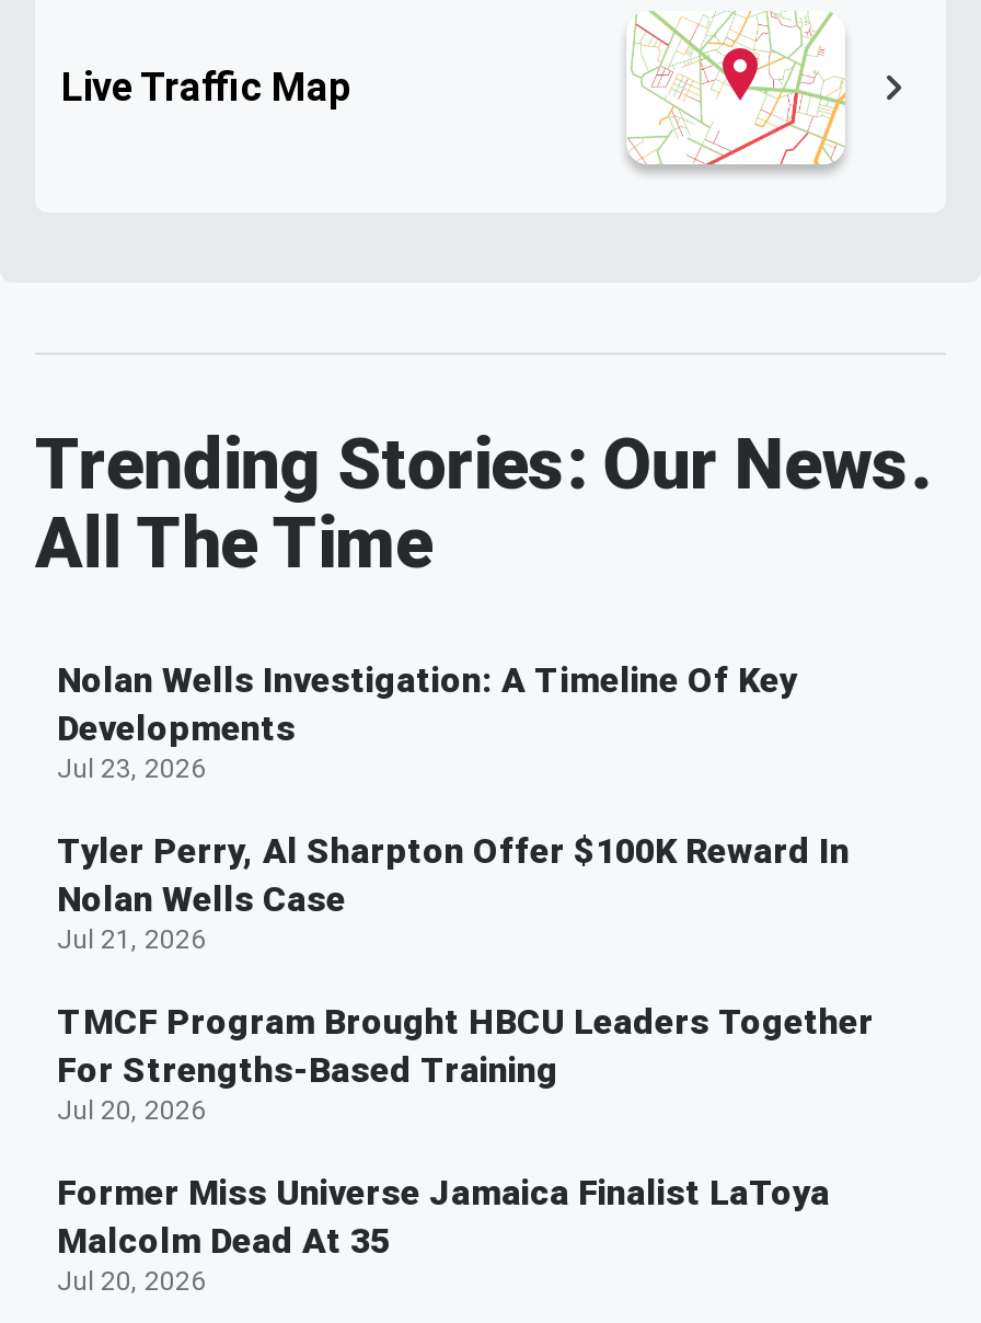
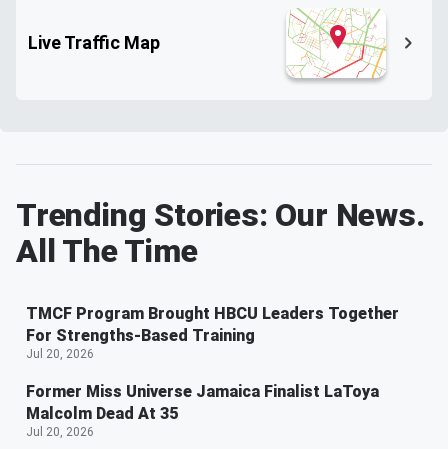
[57,659,850,955] Nolan Wells Investigation: A Timeline Of Key | Developments | Jul 23, 2026 | Tyler Perry, Al Sharpton Offer $100K Reward In | Nolan Wells Case | Jul 21, 2026 -> none

